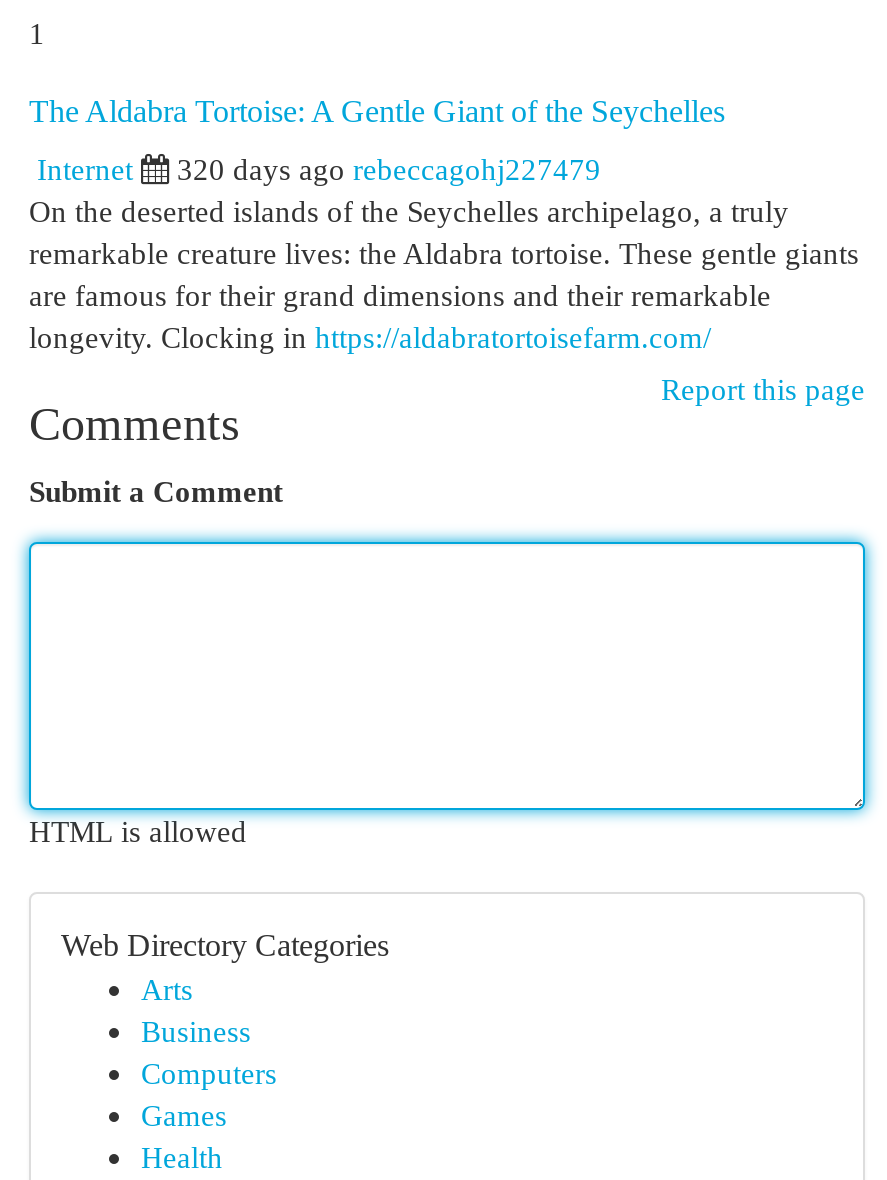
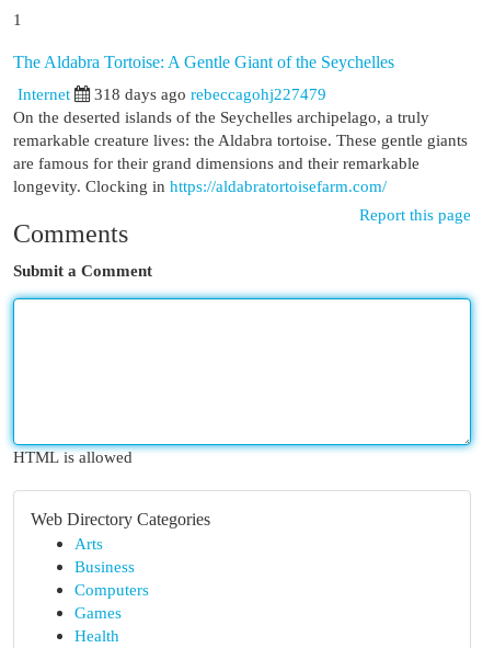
[177,152,601,186] 320 days ago rebeccagohj227479 -> [94,84,326,103] 318 days ago rebeccagohj227479

